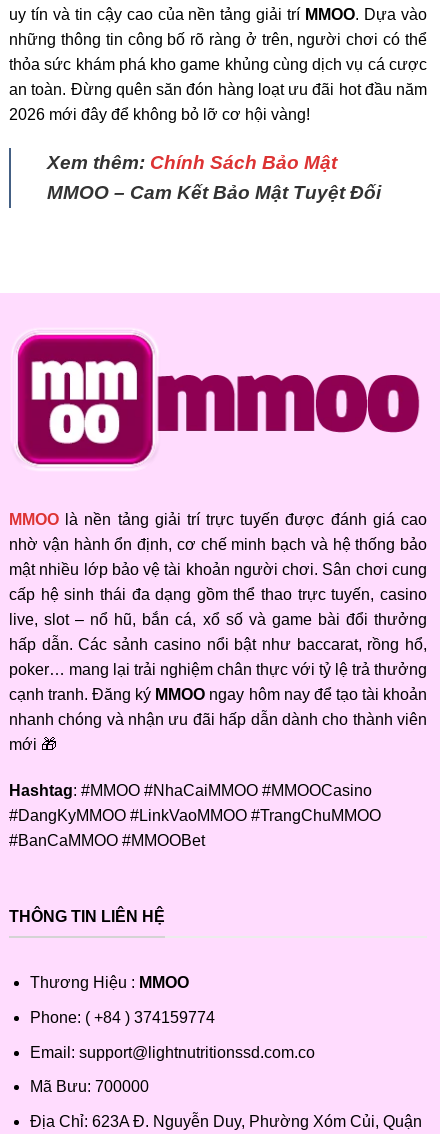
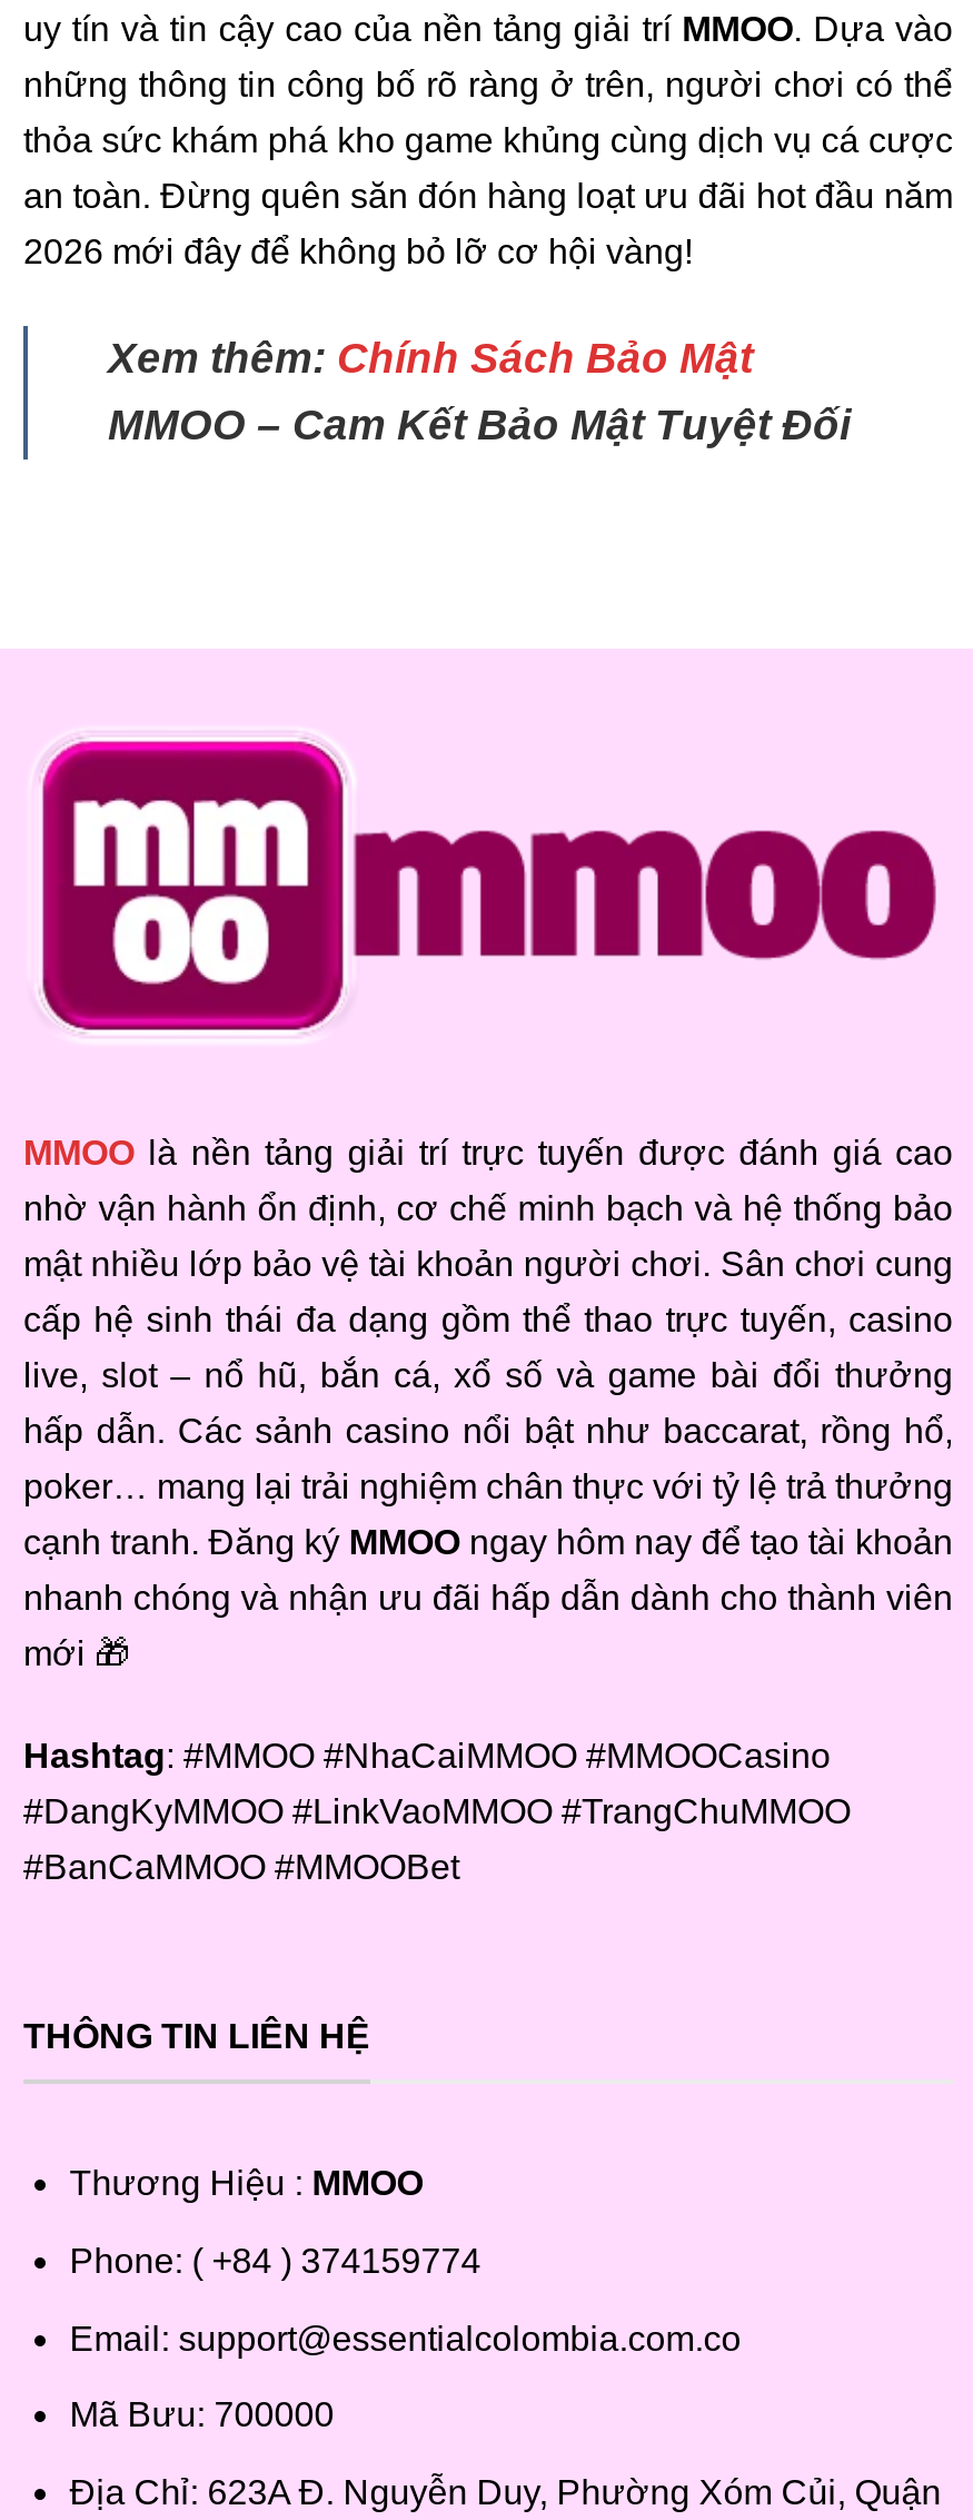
[30,1044,315,1061] Email: support@lightnutritionssd.com.co -> [70,2319,741,2357] Email: support@essentialcolombia.com.co

